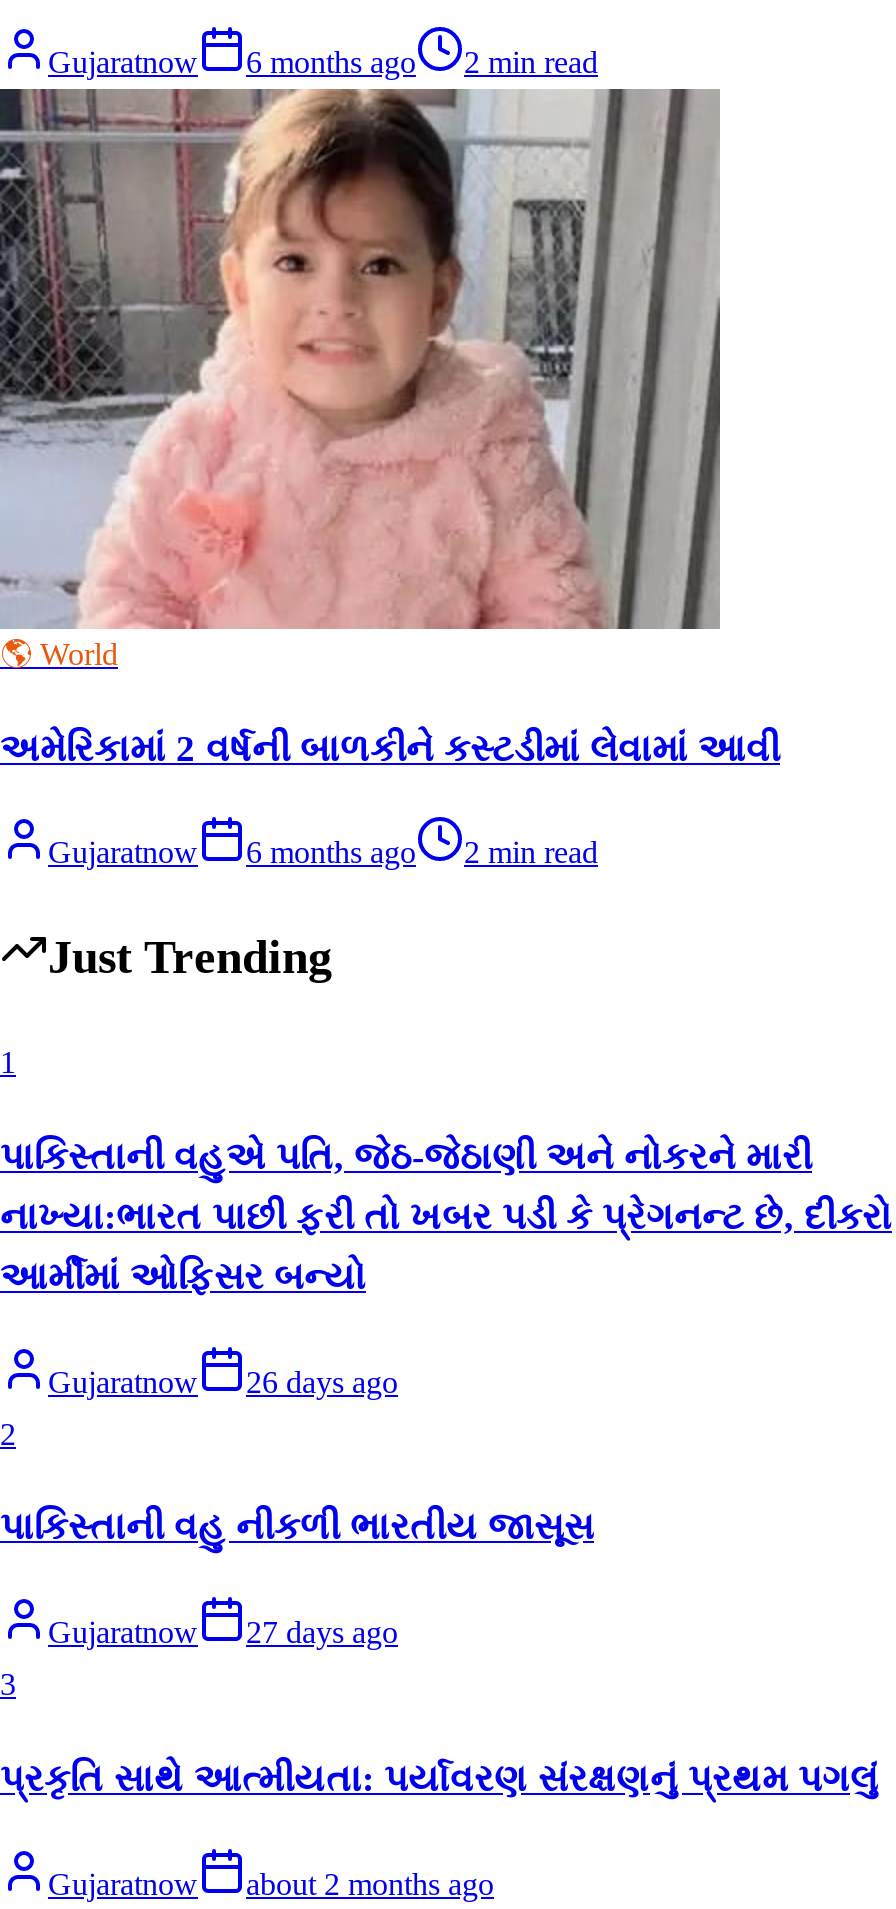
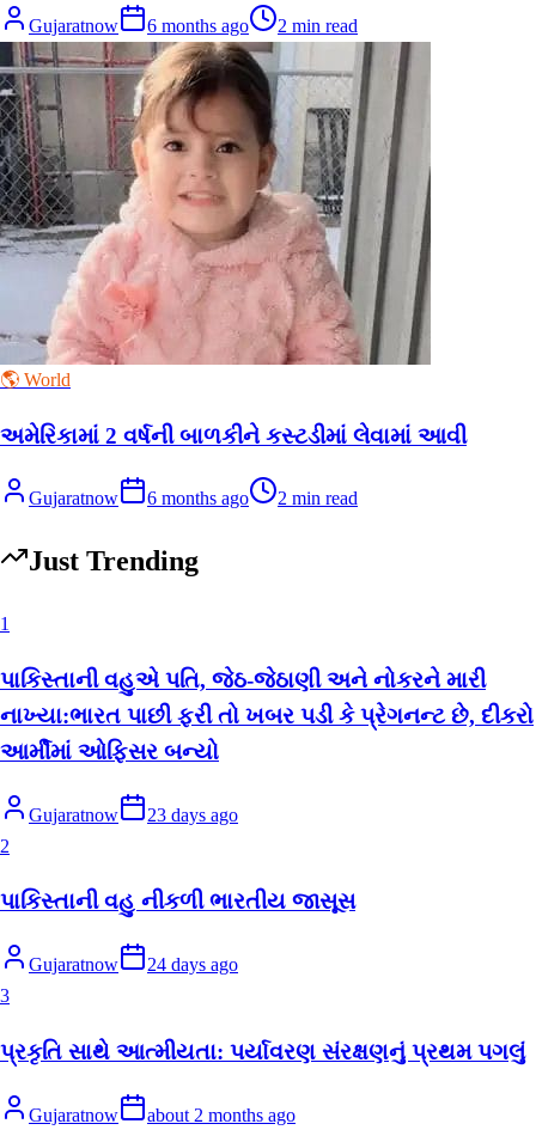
[48,1364,398,1398] Gujaratnow 26 days ago -> [29,804,238,825] Gujaratnow 23 days ago
[48,1615,398,1649] Gujaratnow 27 days ago -> [29,954,238,975] Gujaratnow 24 days ago

